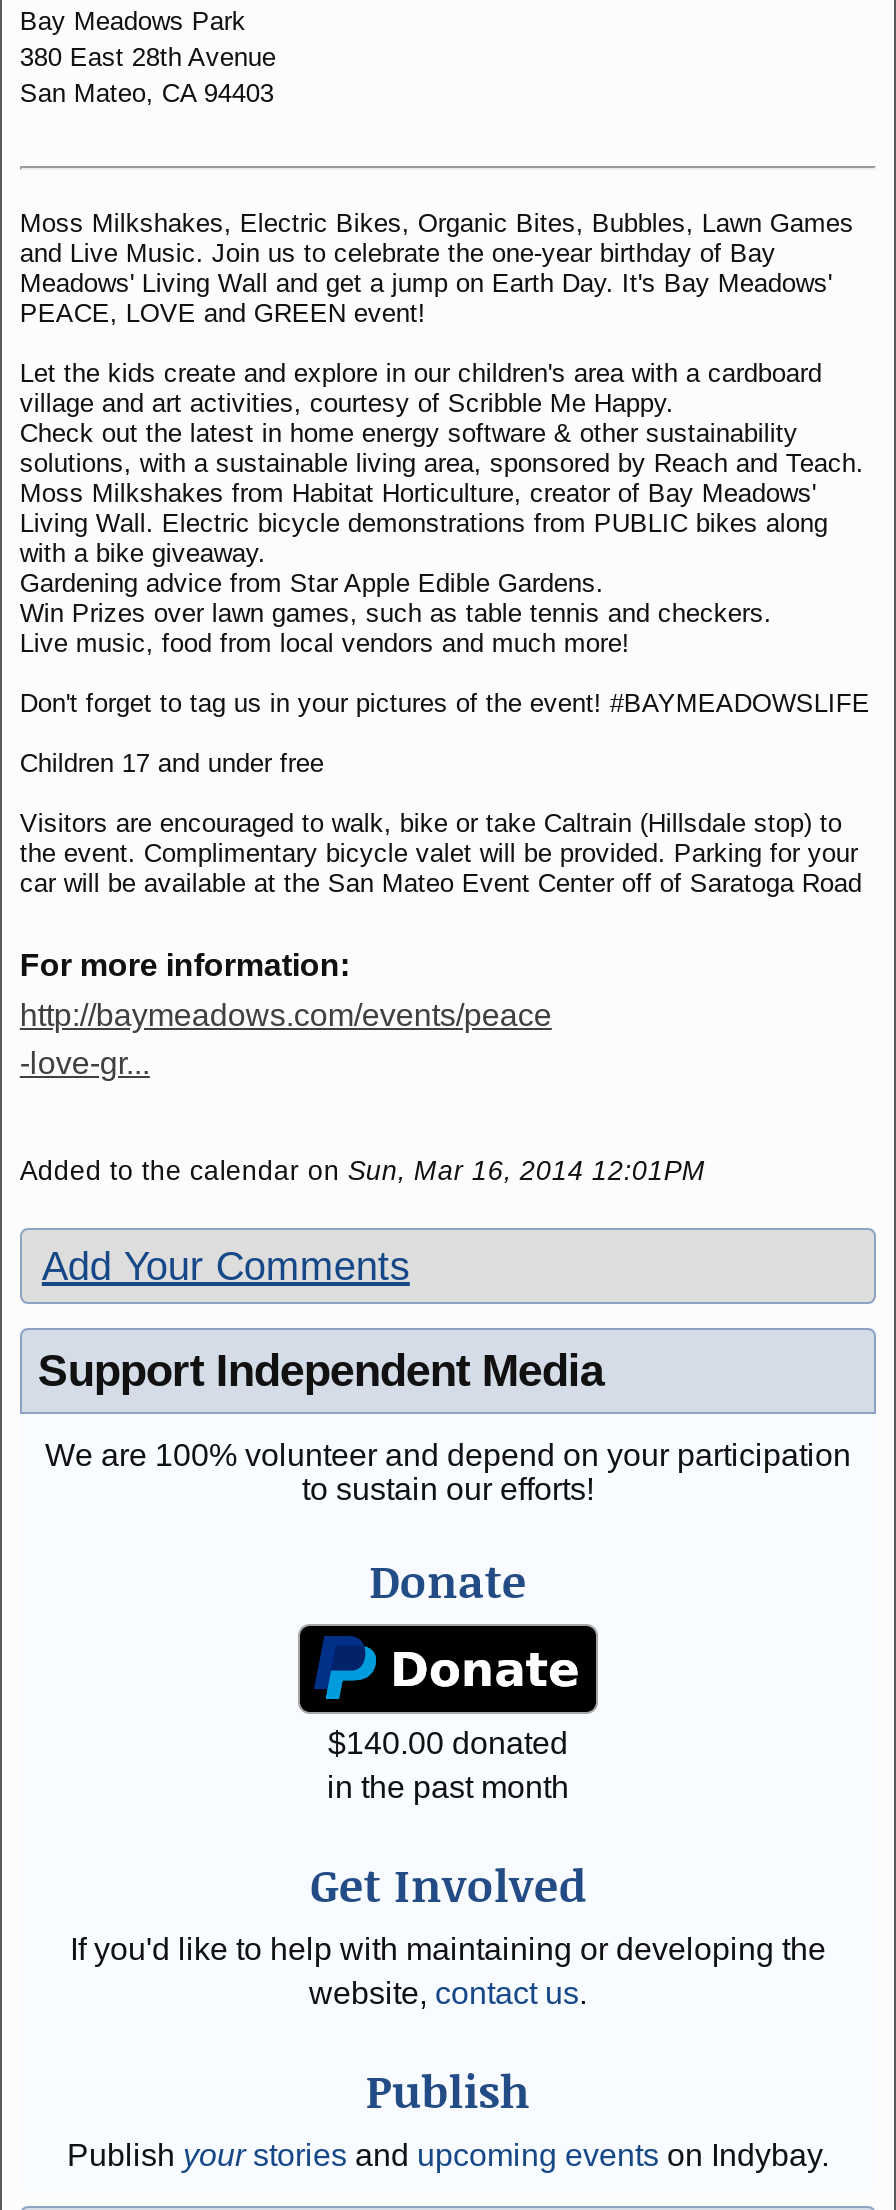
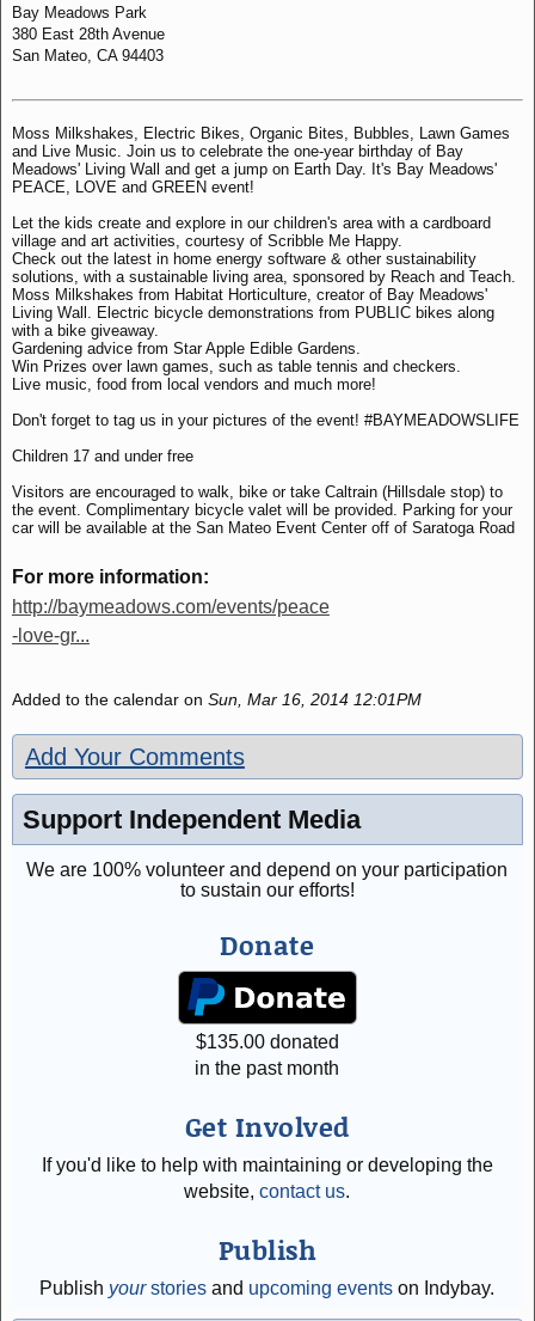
[328,1725,568,1759] $140.00 donated -> [196,1031,339,1052] $135.00 donated

